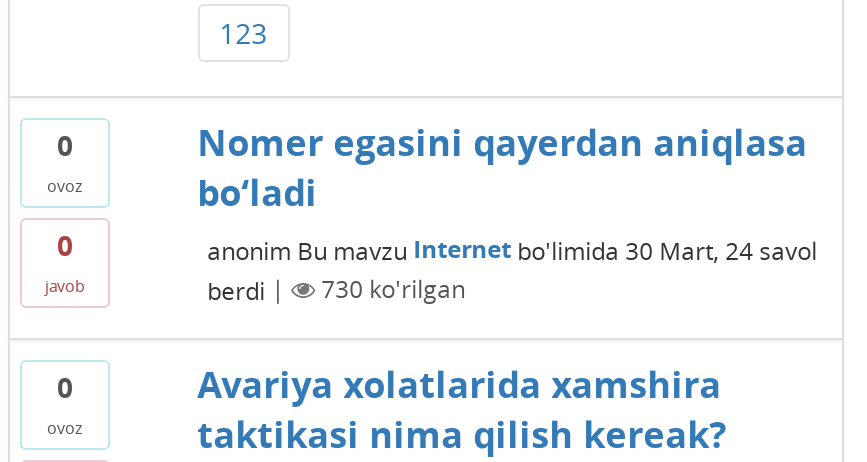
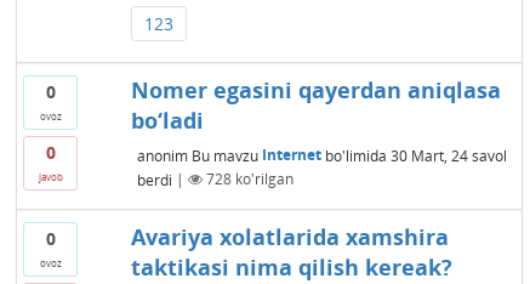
[321,272,465,306] 730 ko'rilgan -> [206,169,293,190] 728 ko'rilgan

